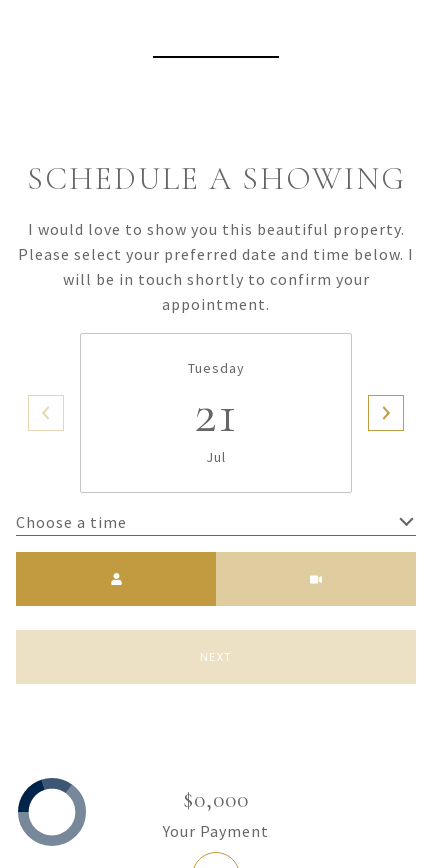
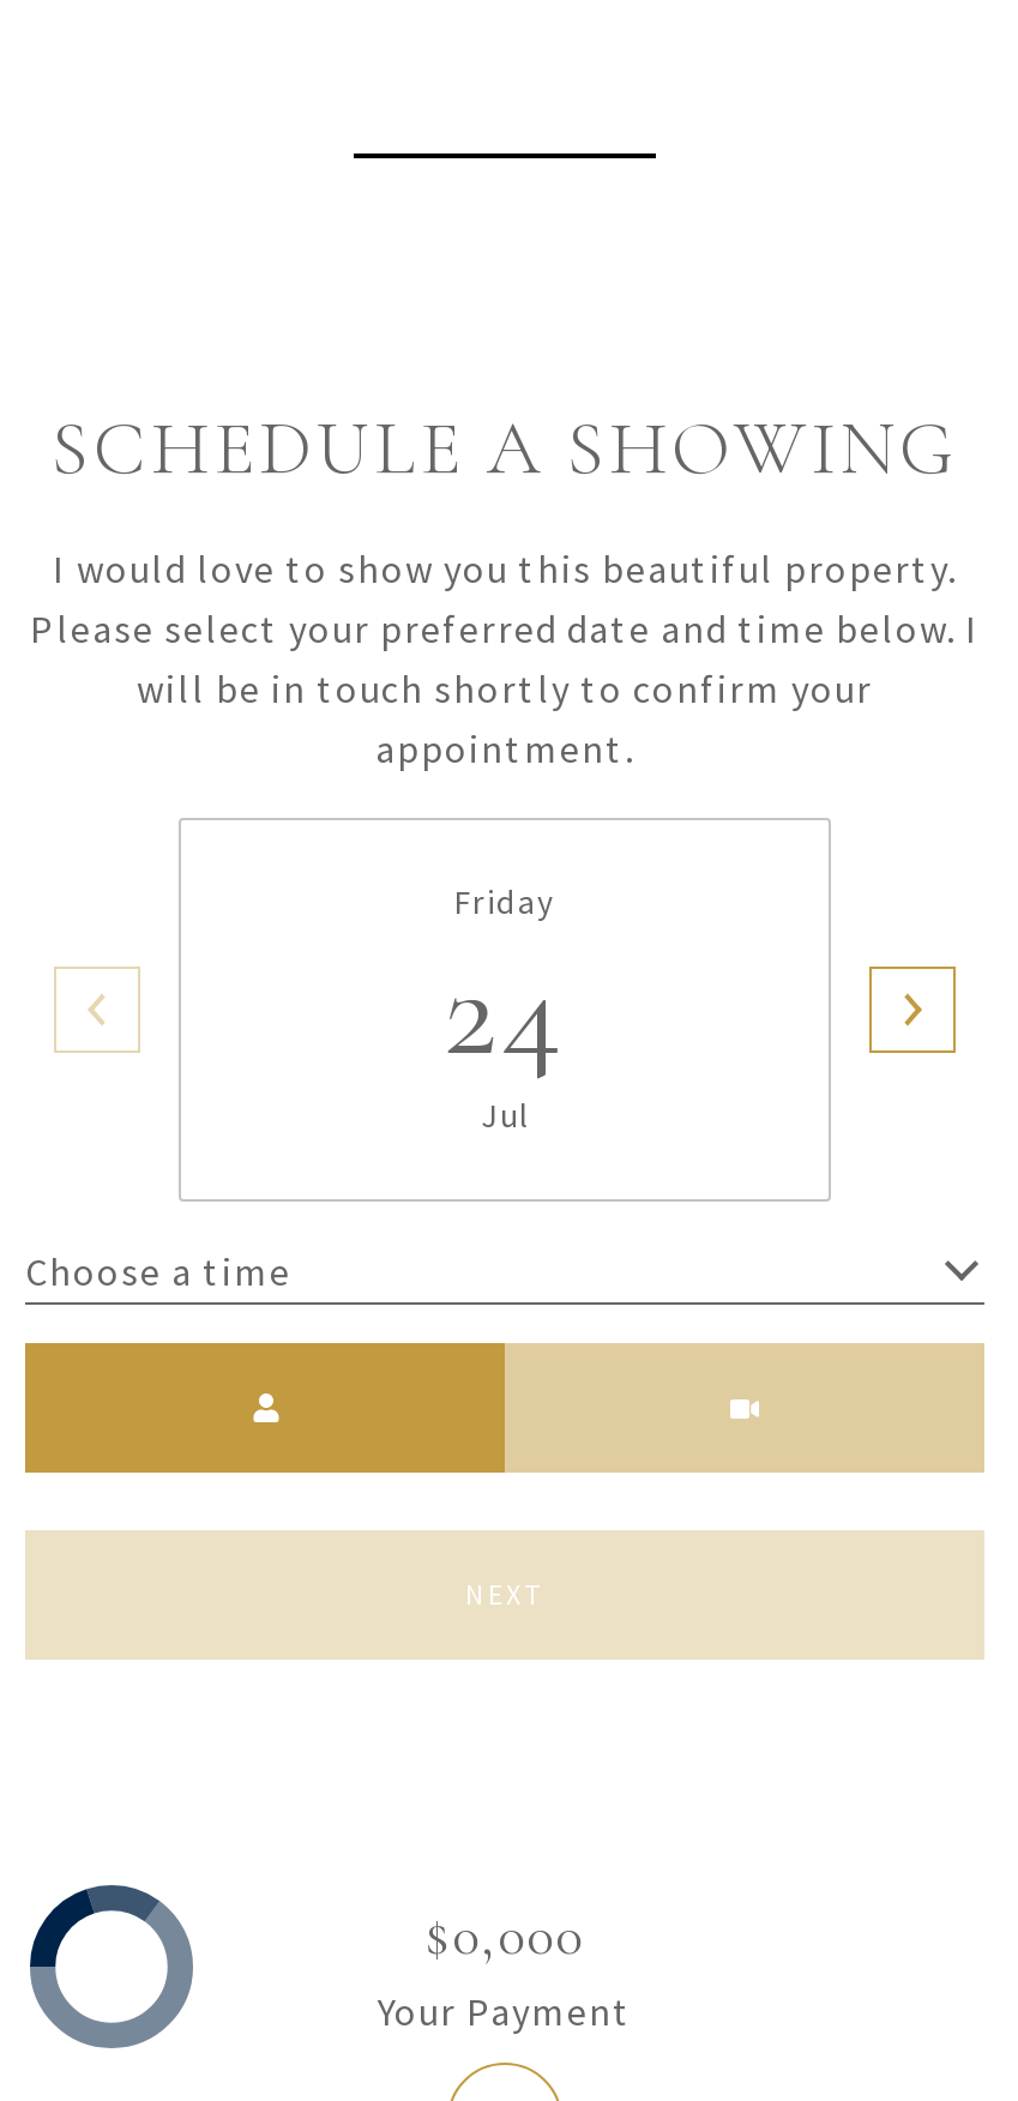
[187,359,244,447] Tuesday | 21 -> [444,880,566,1091] Friday | 24

